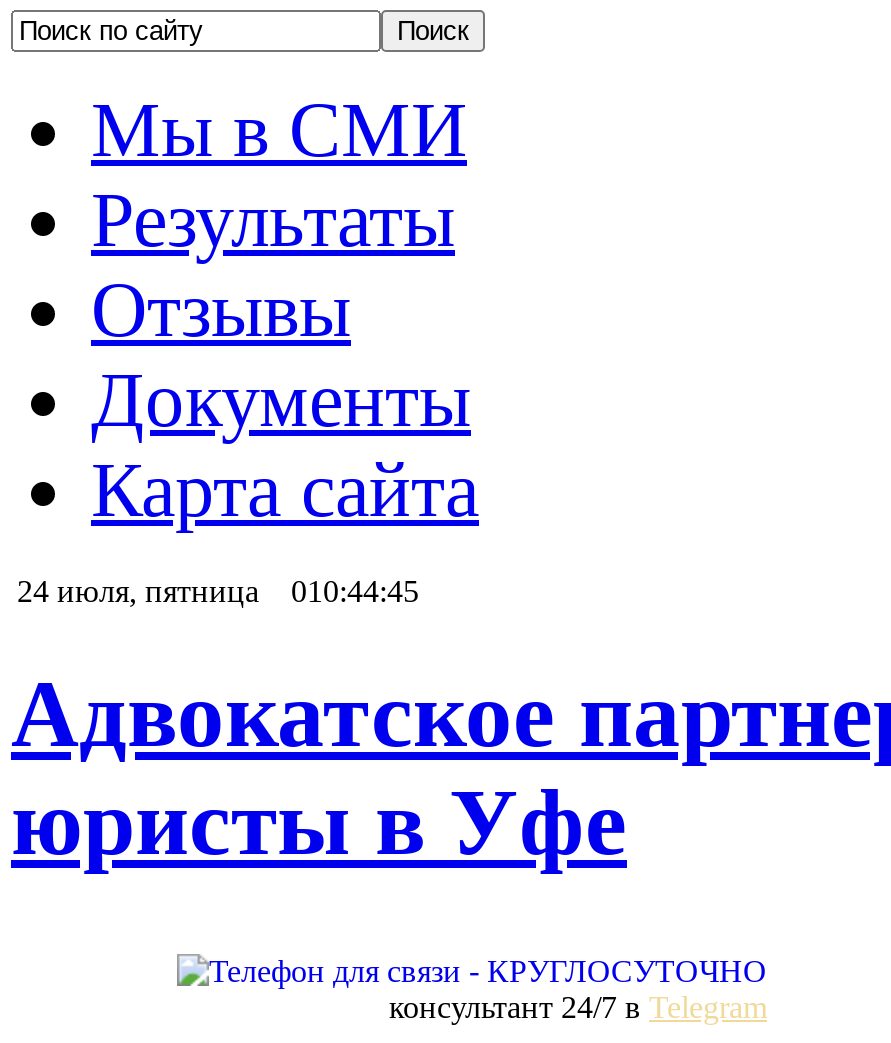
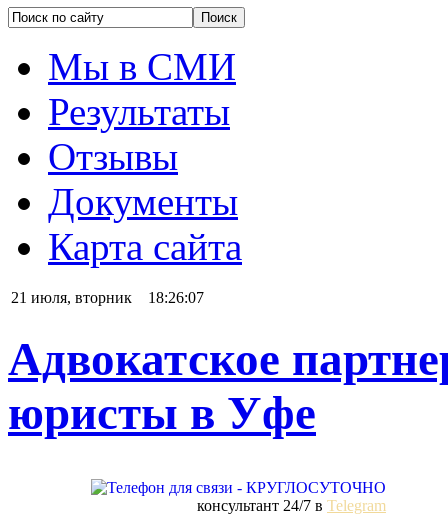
[17,574,267,608] 24 июля, пятница -> [11,289,136,306] 21 июля, вторник
[291,574,419,608] 010:44:45 -> [148,289,204,306] 18:26:07

